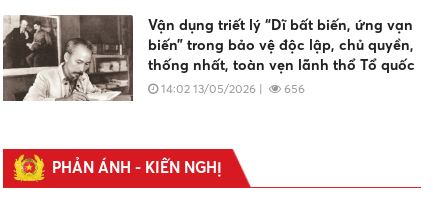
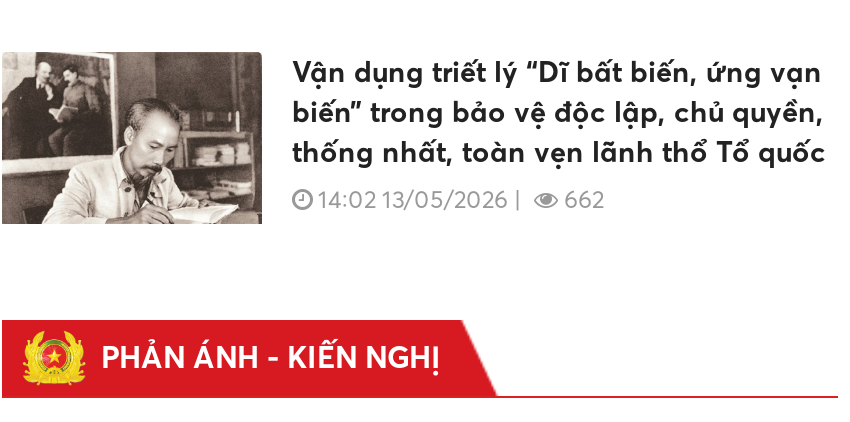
[284,80,305,95] 656 -> [564,183,604,213] 662

